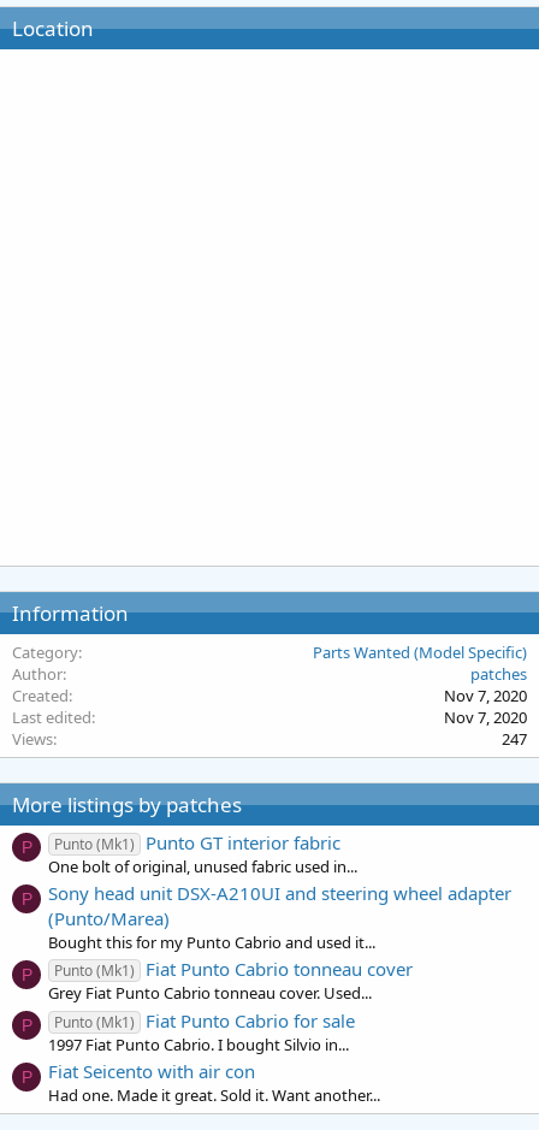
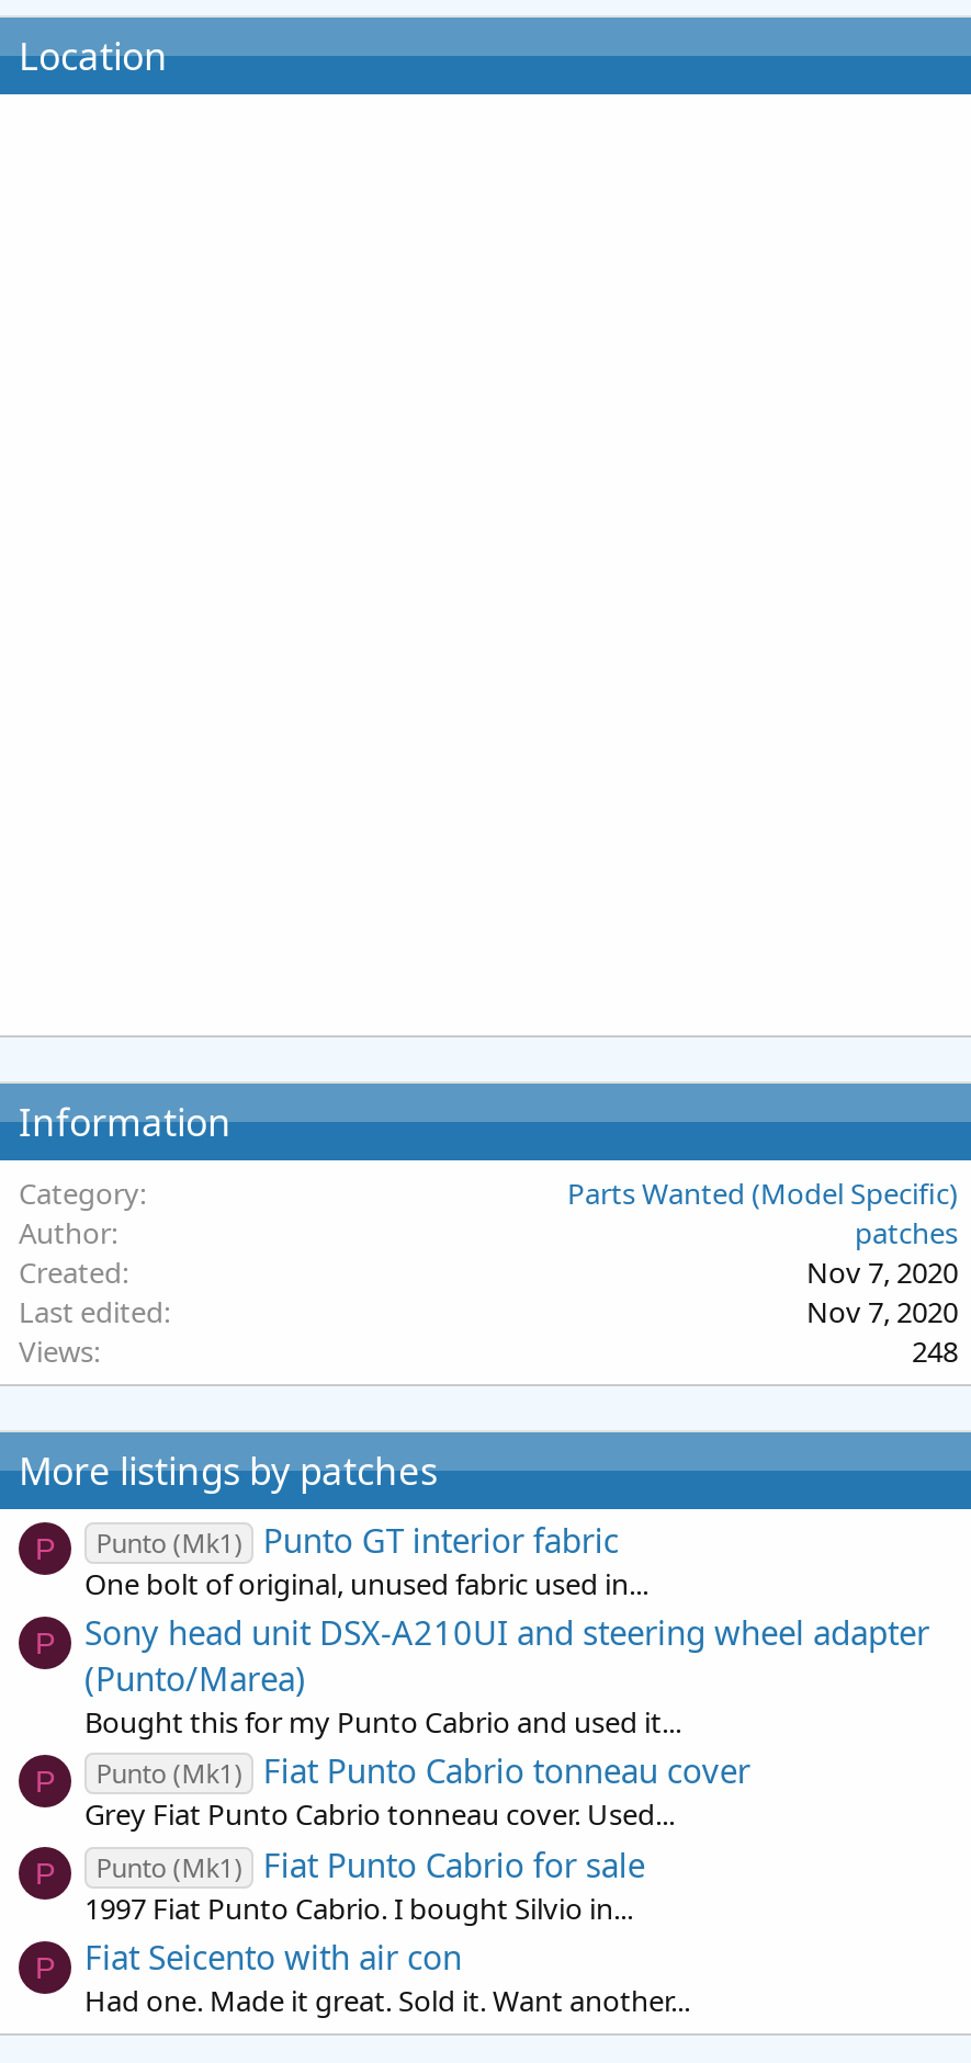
[502,728,527,750] 247 -> [912,1332,958,1372] 248

